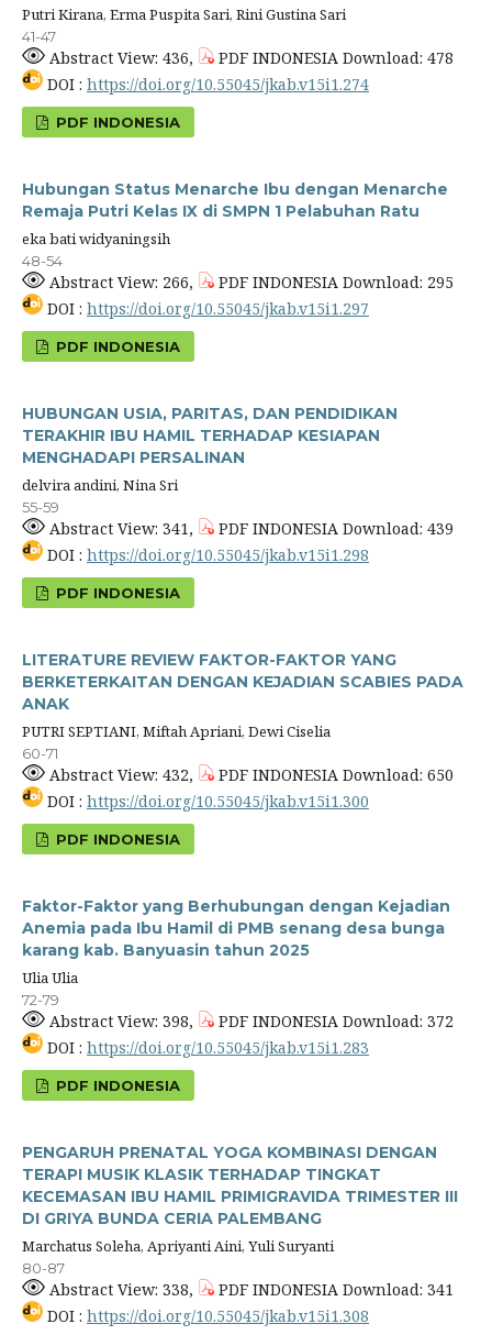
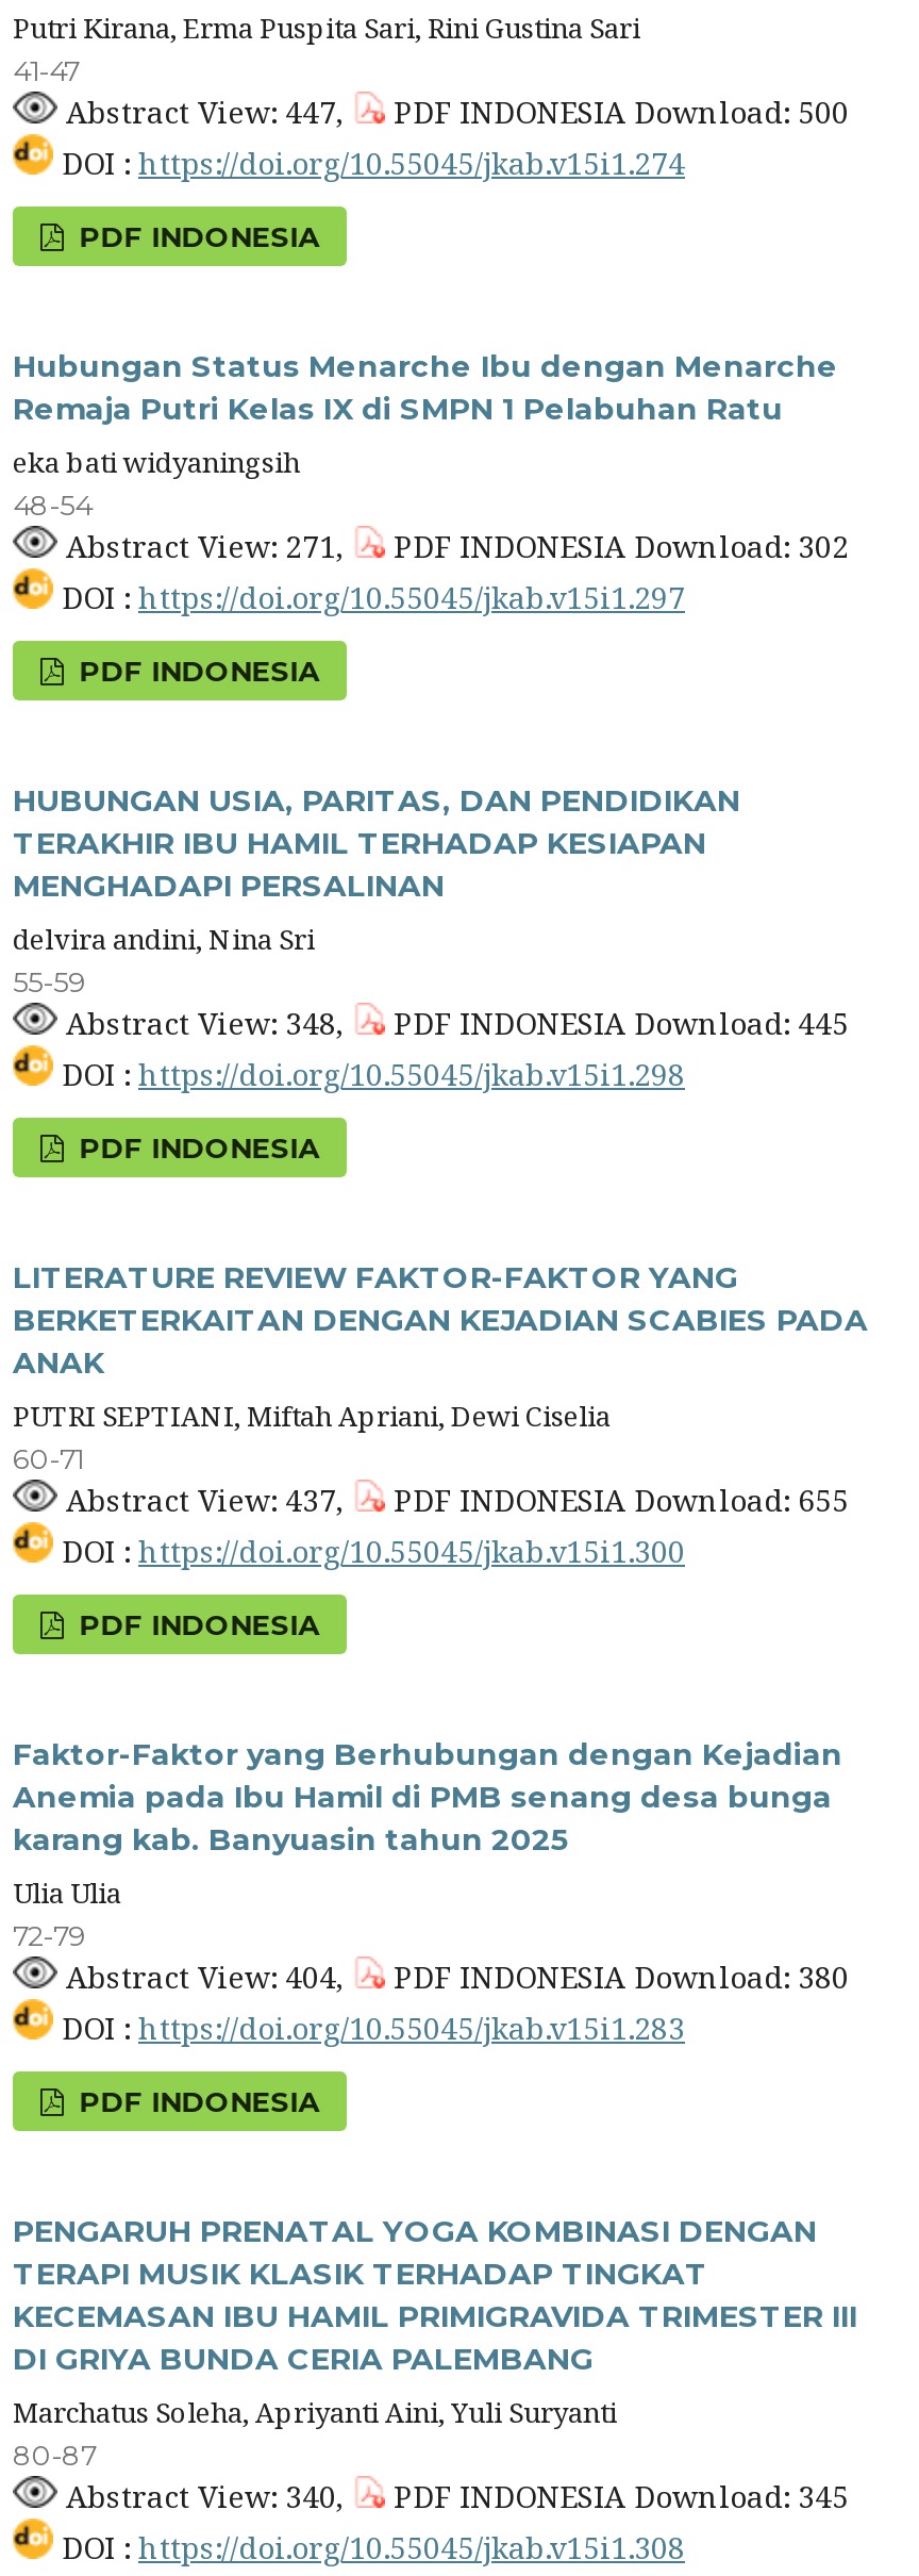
[45,47,198,68] Abstract View: 436, -> [57,90,353,131] Abstract View: 447,
[214,47,454,68] PDF INDONESIA Download: 478 -> [385,90,849,131] PDF INDONESIA Download: 500
[45,271,198,292] Abstract View: 266, -> [57,525,353,565] Abstract View: 271,
[214,271,454,292] PDF INDONESIA Download: 295 -> [385,525,849,565] PDF INDONESIA Download: 302
[45,517,198,538] Abstract View: 341, -> [57,1002,353,1042] Abstract View: 348,
[214,517,454,538] PDF INDONESIA Download: 439 -> [385,1002,849,1042] PDF INDONESIA Download: 445
[45,764,198,785] Abstract View: 432, -> [57,1479,353,1519] Abstract View: 437,
[214,764,454,785] PDF INDONESIA Download: 650 -> [385,1479,849,1519] PDF INDONESIA Download: 655
[45,1010,198,1031] Abstract View: 398, -> [57,1955,353,1996] Abstract View: 404,
[214,1010,454,1031] PDF INDONESIA Download: 372 -> [385,1955,849,1996] PDF INDONESIA Download: 380
[45,1278,198,1299] Abstract View: 338, -> [57,2475,353,2515] Abstract View: 340,
[214,1278,454,1299] PDF INDONESIA Download: 341 -> [385,2475,849,2515] PDF INDONESIA Download: 345

